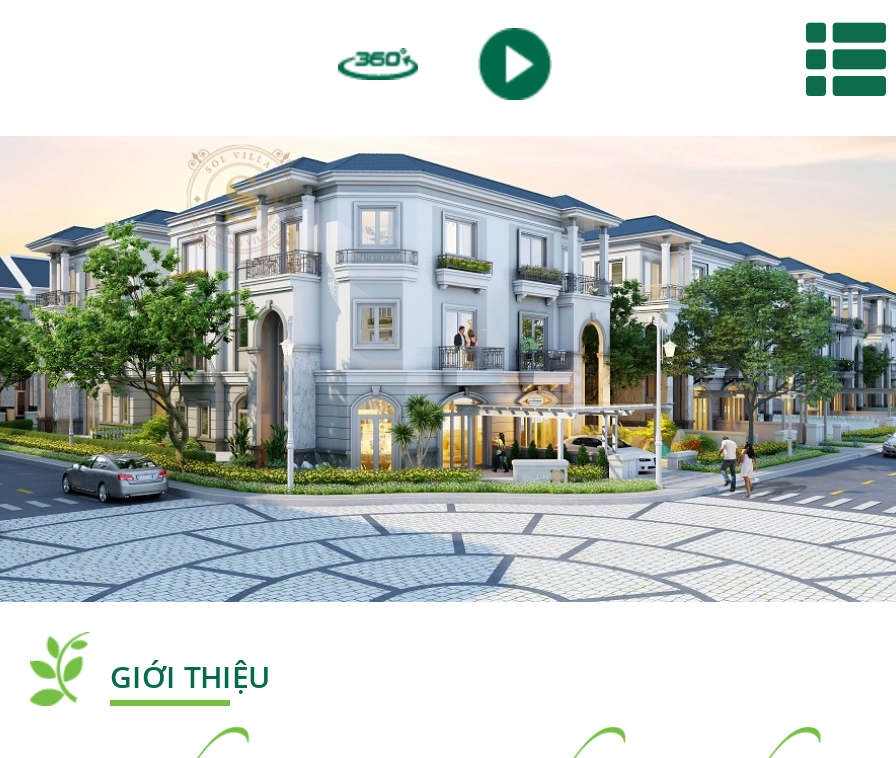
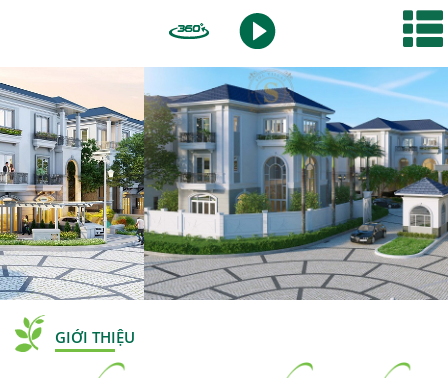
[6,136,890,604] [image] -> [3,66,445,301] [image]

